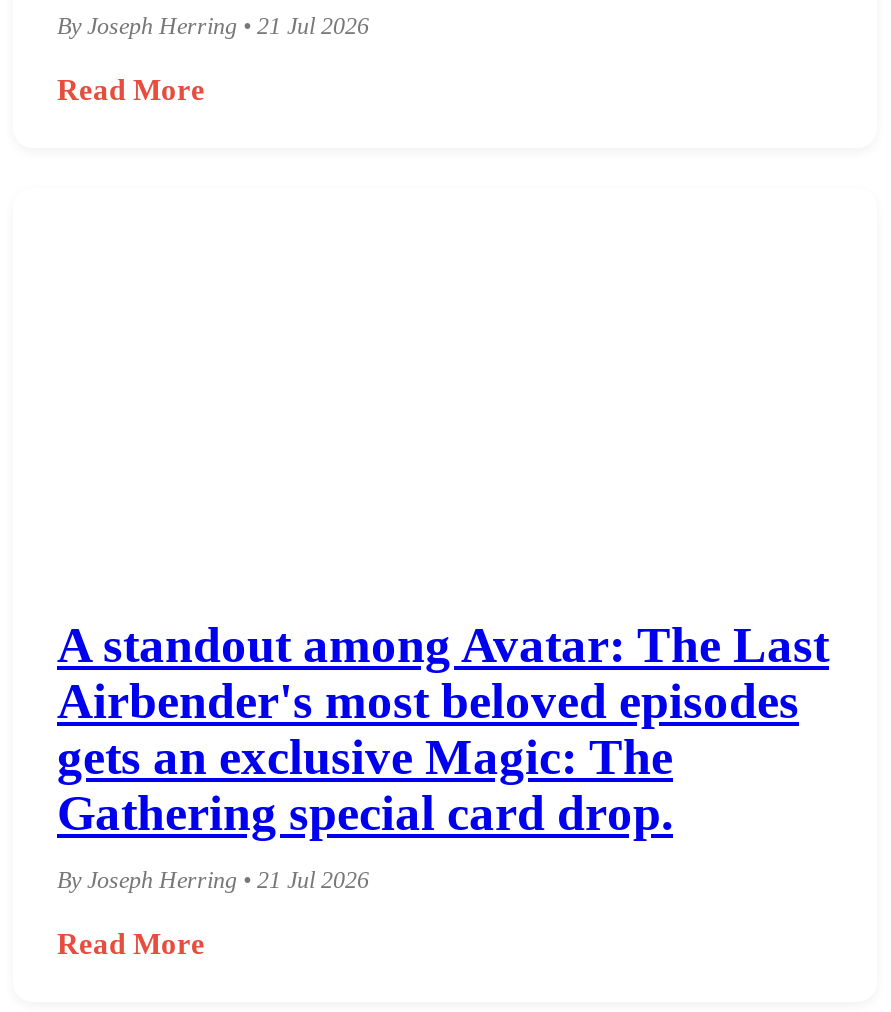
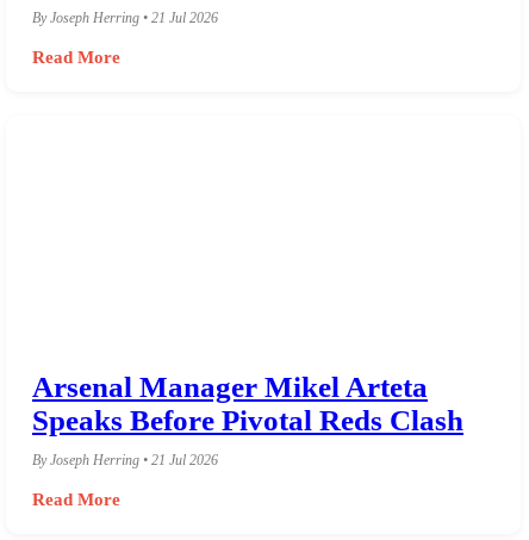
[57,619,829,841] A standout among Avatar: The Last | Airbender's most beloved episodes | gets an exclusive Magic: The | Gathering special card drop. -> [32,371,463,437] Arsenal Manager Mikel Arteta | Speaks Before Pivotal Reds Clash

